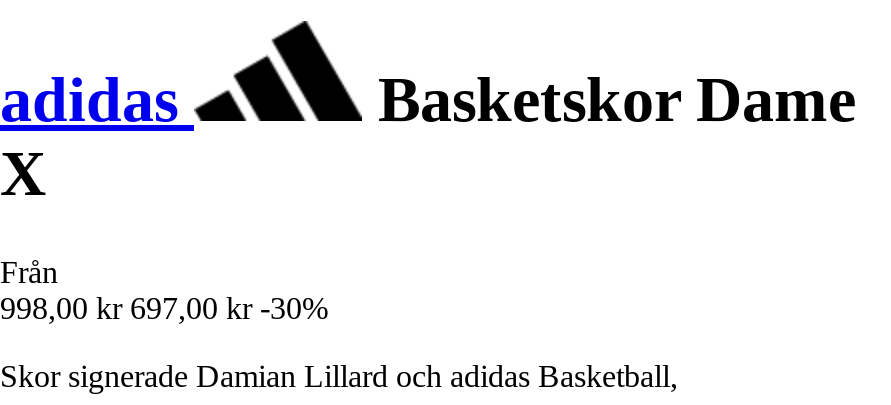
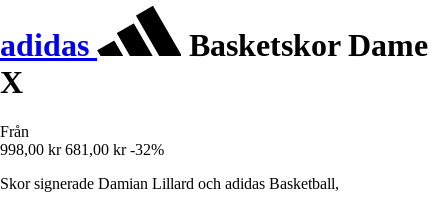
[0,291,328,325] 998,00 kr 697,00 kr -30% -> [0,141,164,158] 998,00 kr 681,00 kr -32%

